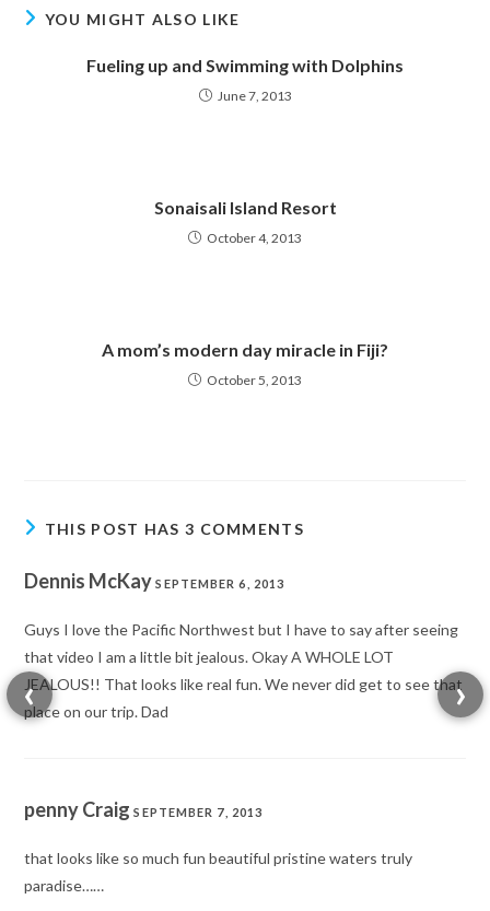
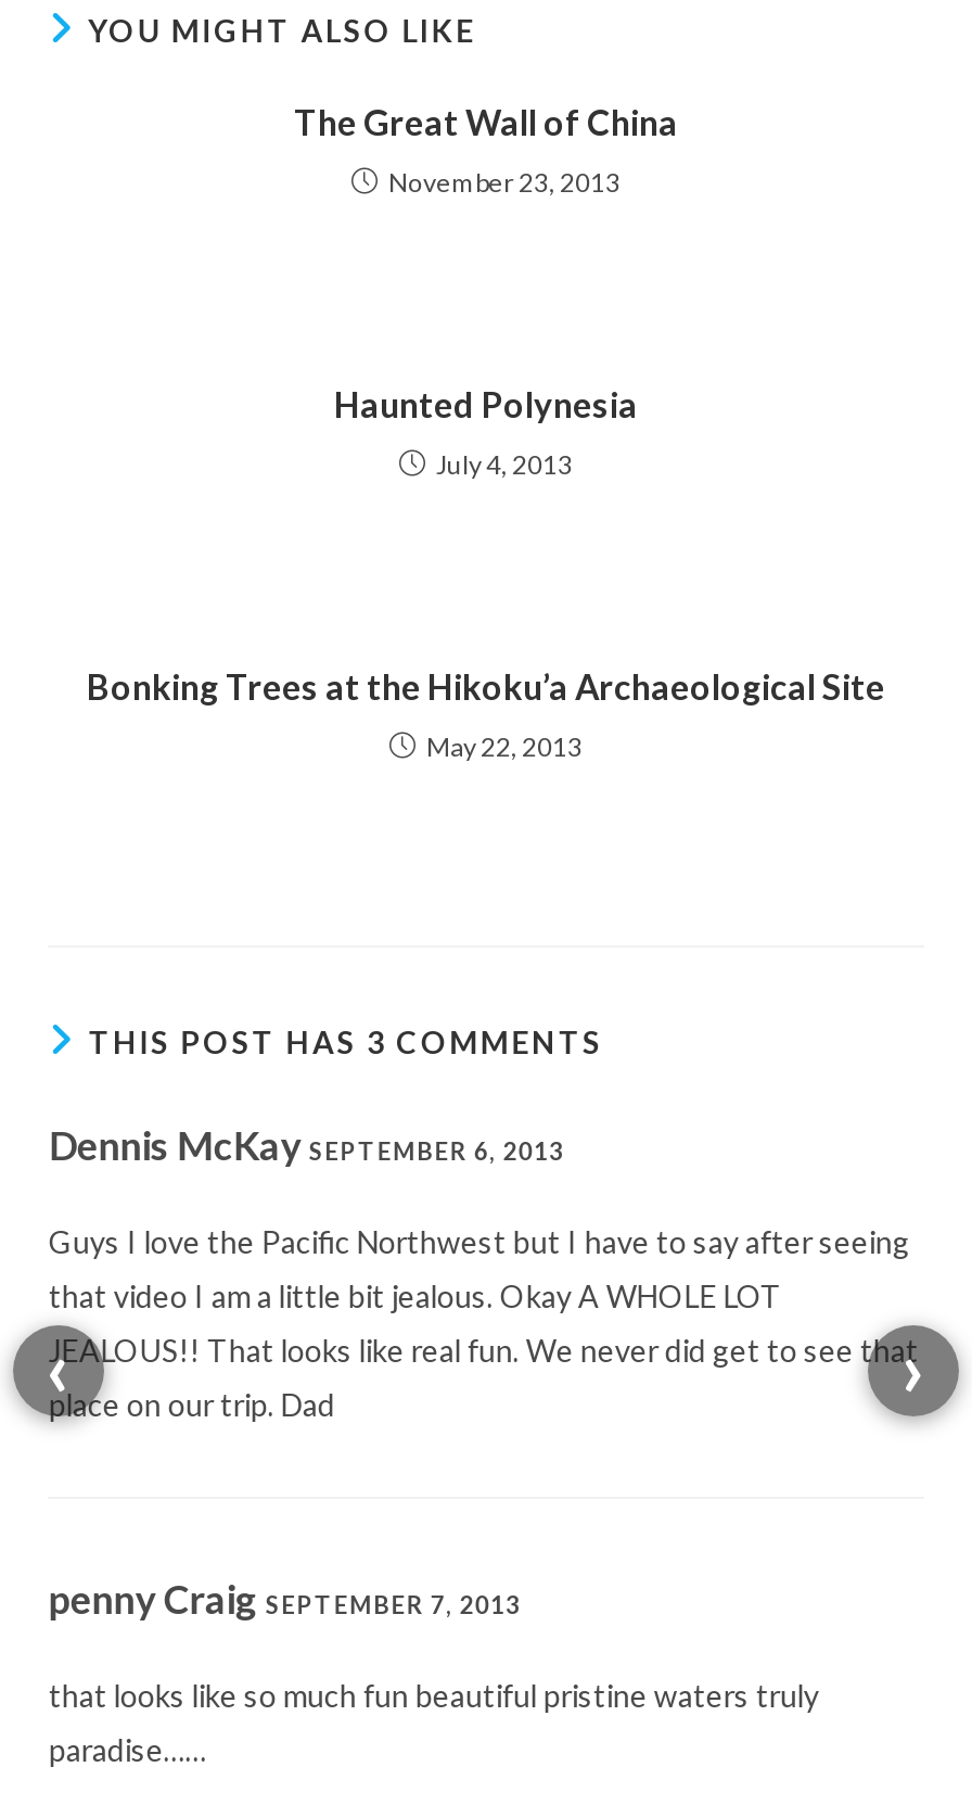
[86,54,404,75] Fueling up and Swimming with Dolphins -> [294,101,678,142] The Great Wall of China
[217,87,291,104] June 7, 2013 -> [388,166,621,198] November 23, 2013
[154,197,336,217] Sonaisali Island Resort -> [334,383,638,424] Haunted Polynesia
[207,229,302,246] October 4, 2013 -> [436,448,573,480] July 4, 2013
[102,339,388,360] A mom’s modern day miracle in Fiji? -> [87,665,885,706] Bonking Trees at the Hikoku’a Archaeological Site
[207,372,302,388] October 5, 2013 -> [426,730,583,763] May 22, 2013

